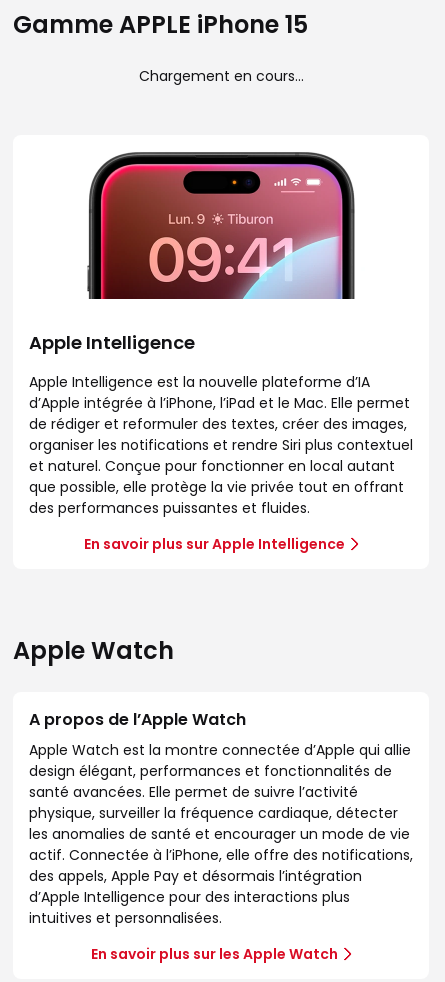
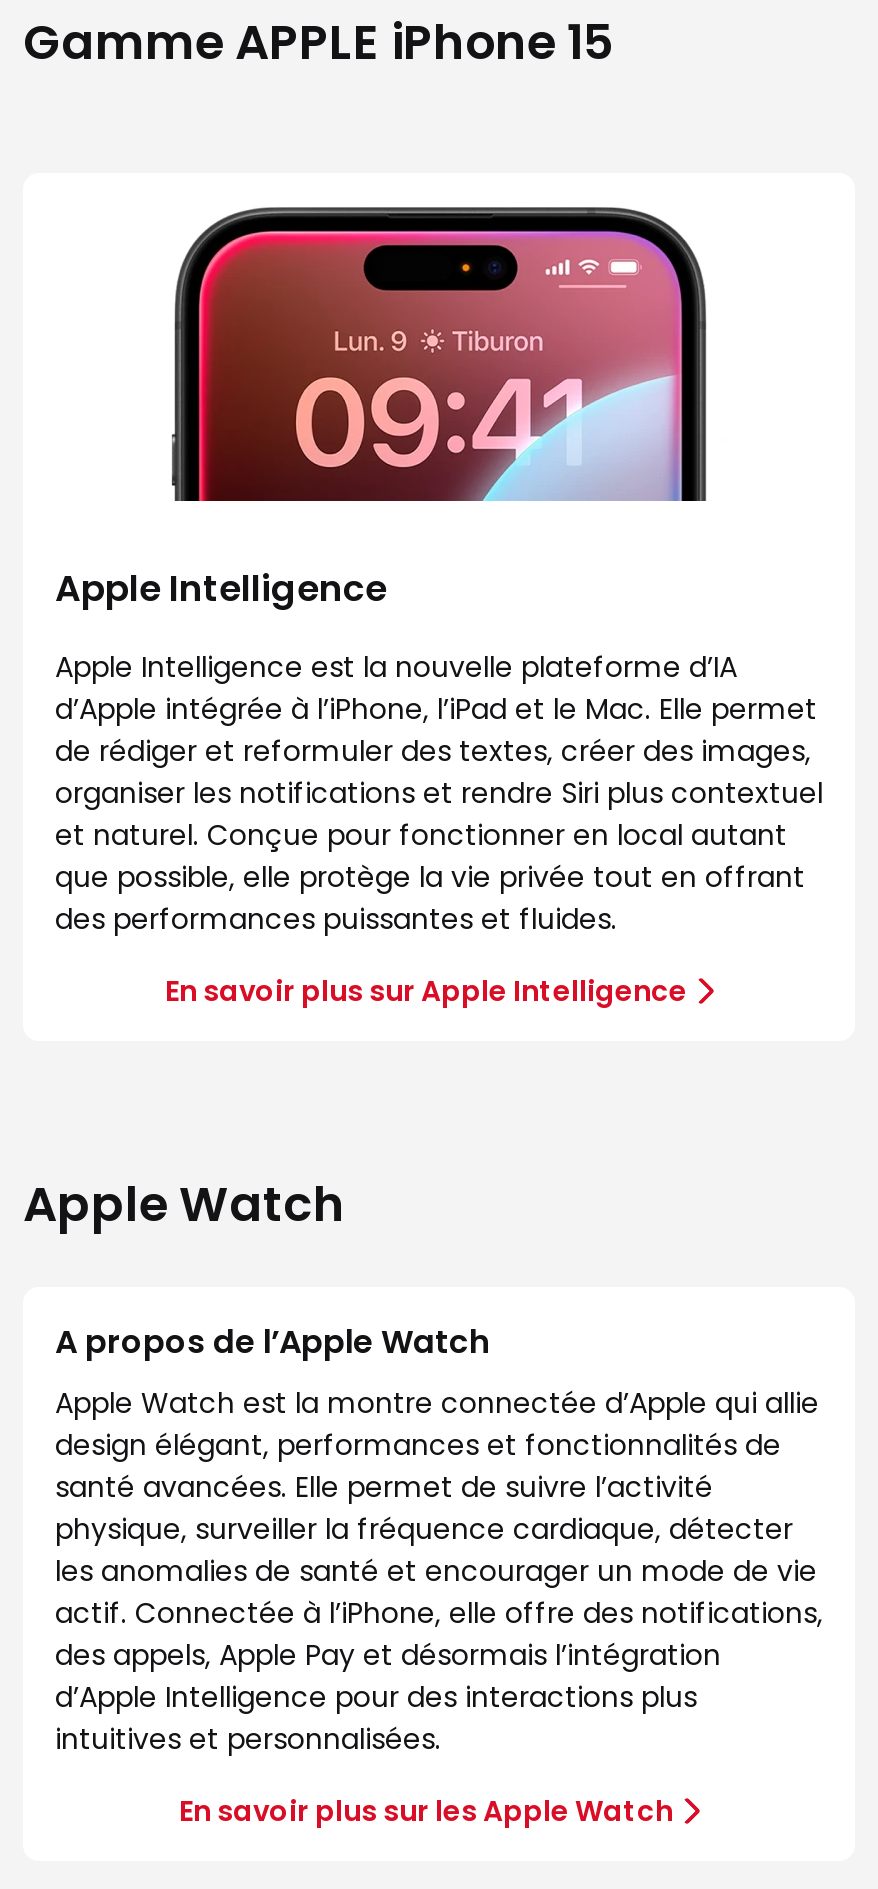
[138,66,303,86] Chargement en cours... -> none

